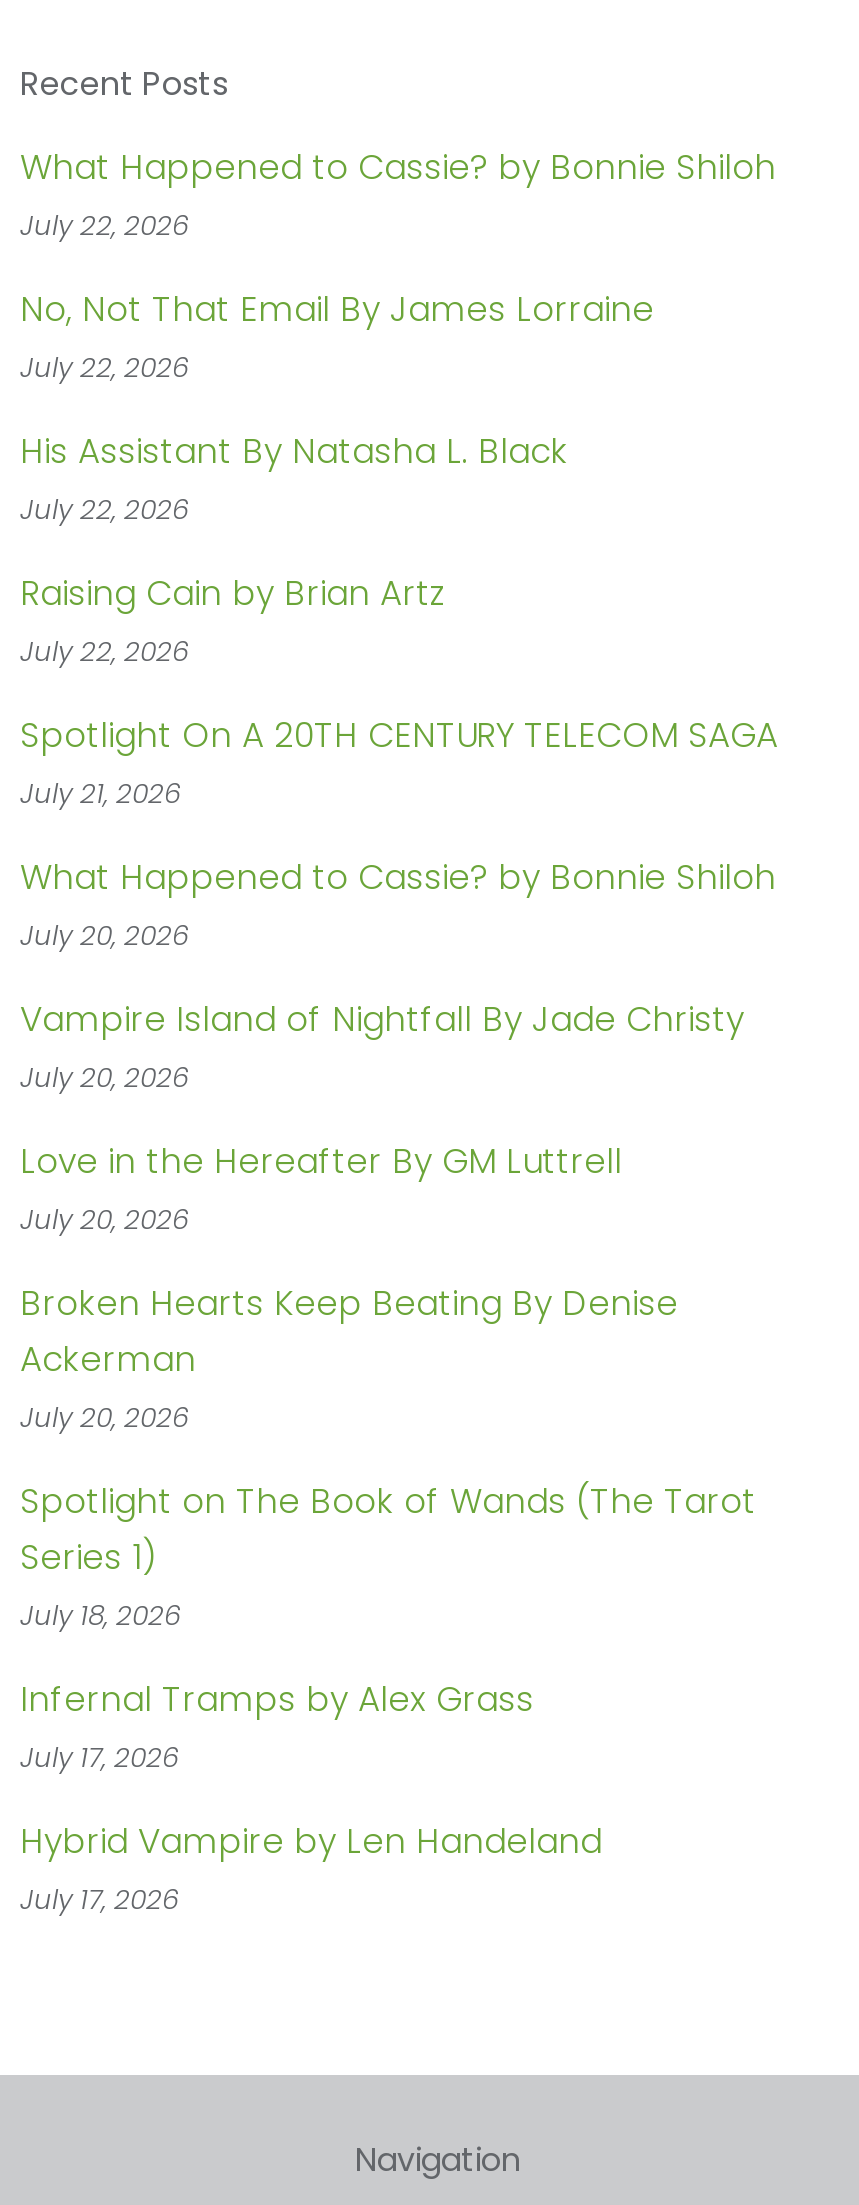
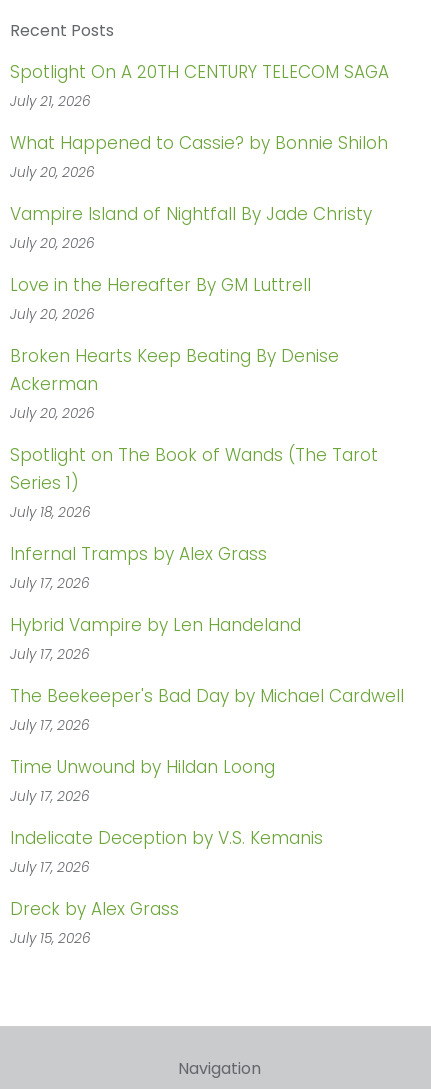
[20,143,776,671] What Happened to Cassie? by Bonnie Shiloh | July 22, 2026 | No, Not That Email By James Lorraine | July 22, 2026 | His Assistant By Natasha L. Black | July 22, 2026 | Raising Cain by Brian Artz | July 22, 2026 -> none
moved [20,711,778,1919] -> [10,60,389,664]: Spotlight On A 20TH CENTURY TELECOM SAGA | July 21, 2026 | What Happened to Cassie? by Bonnie Shiloh | ... | Hybrid Vampire by Len Handeland | July 17, 2026
none -> [10,684,404,948] The Beekeeper's Bad Day by Michael Cardwell | July 17, 2026 | Time Unwound by Hildan Loong | July 17, 2026 | Indelicate Deception by V.S. Kemanis | July 17, 2026 | Dreck by Alex Grass | July 15, 2026

